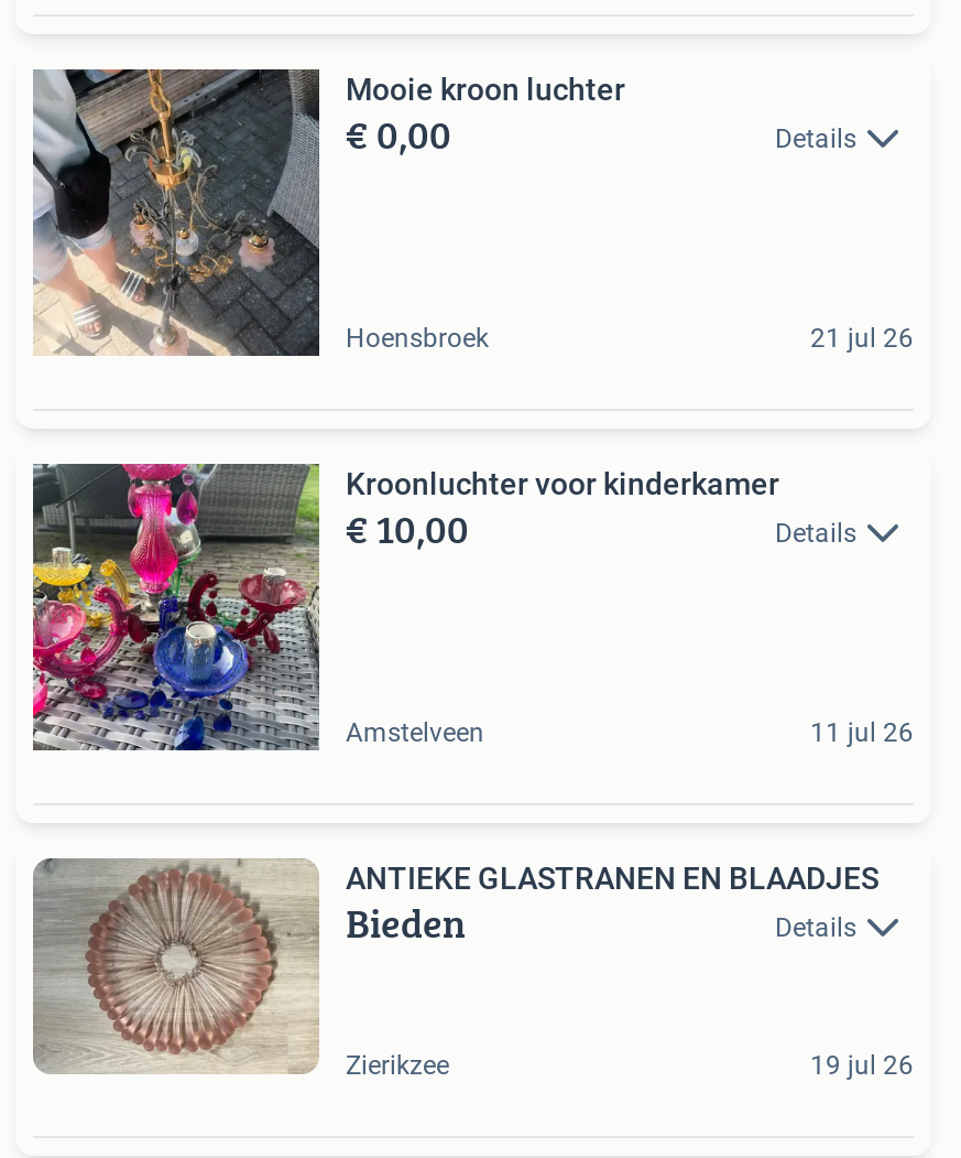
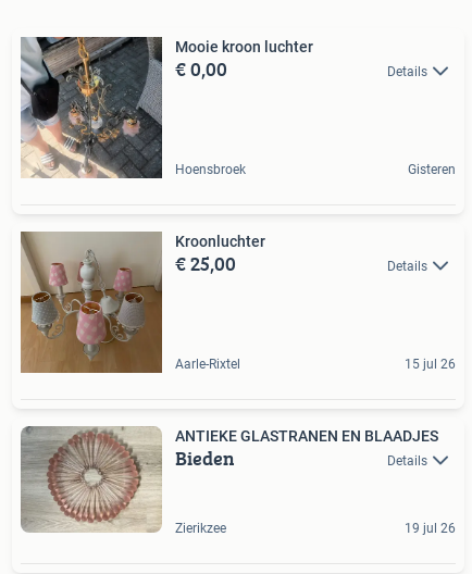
[810,323,914,354] 21 jul 26 -> [408,162,456,177] Gisteren
[31,462,779,753] [image] | Kroonluchter voor kinderkamer | € 10,00 -> [20,232,265,374] [image] | Kroonluchter | € 25,00
[346,717,914,748] Amstelveen | 11 jul 26 -> [175,357,456,372] Aarle-Rixtel | 15 jul 26

